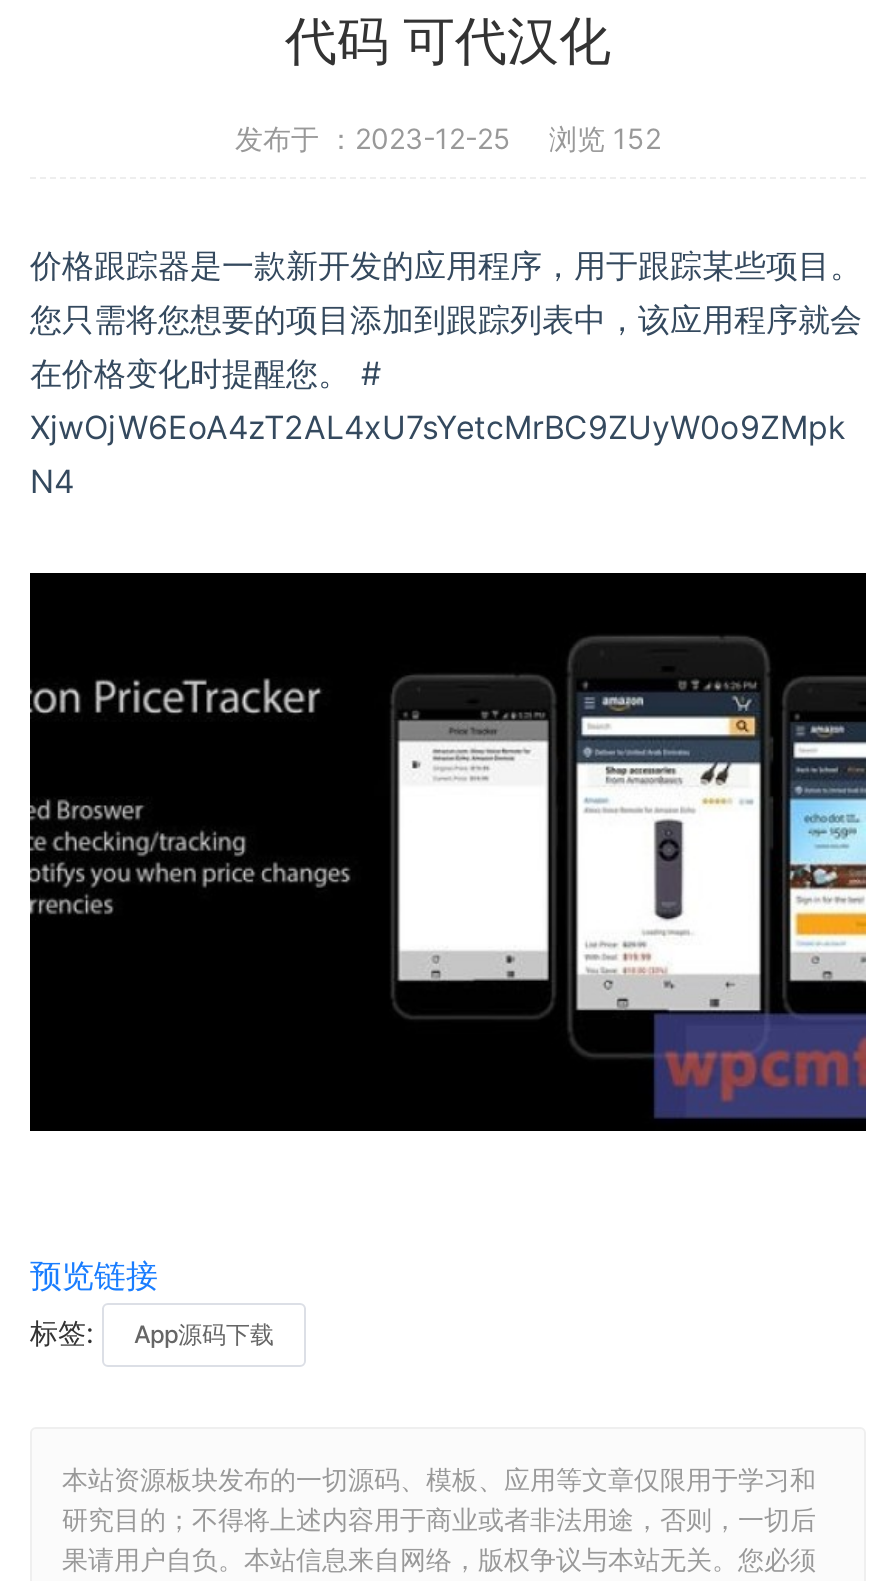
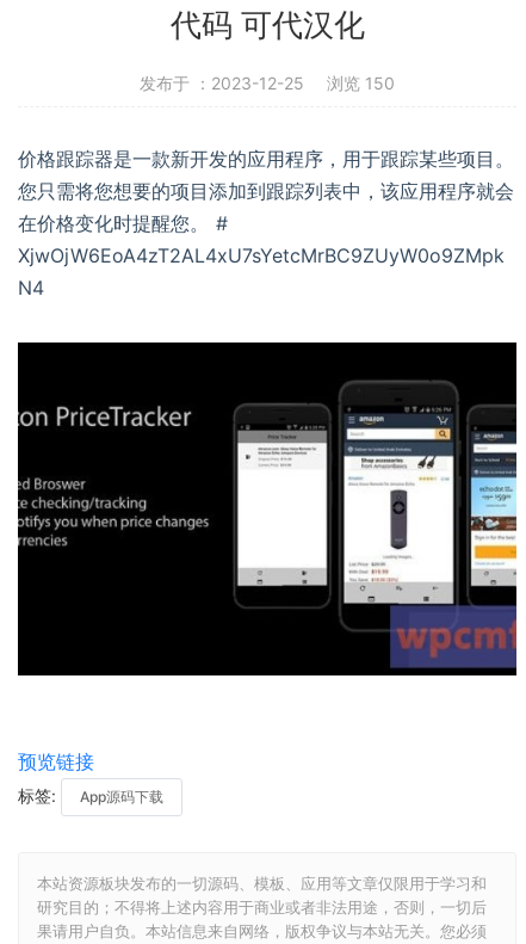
[235,121,661,155] 发布于 ：2023-12-25 浏览 152 -> [140,73,395,93] 发布于 ：2023-12-25 浏览 150

